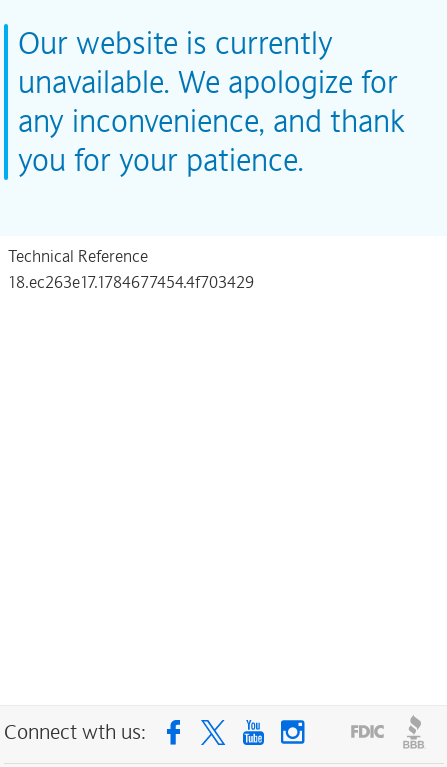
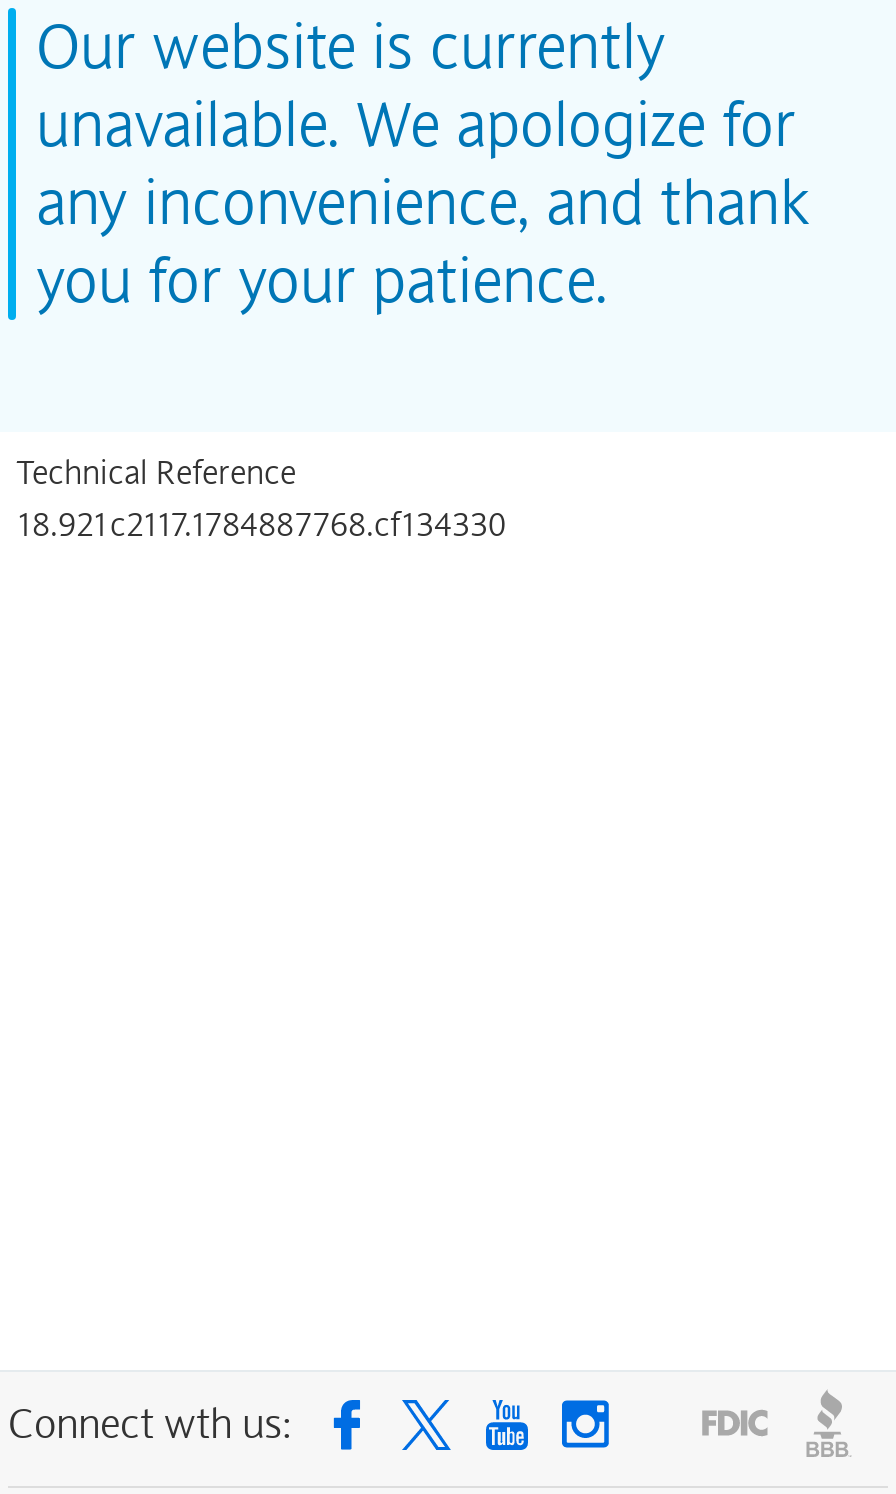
[8,272,254,292] 18.ec263e17.1784677454.4f703429 -> [16,504,506,544] 18.921c2117.1784887768.cf134330

